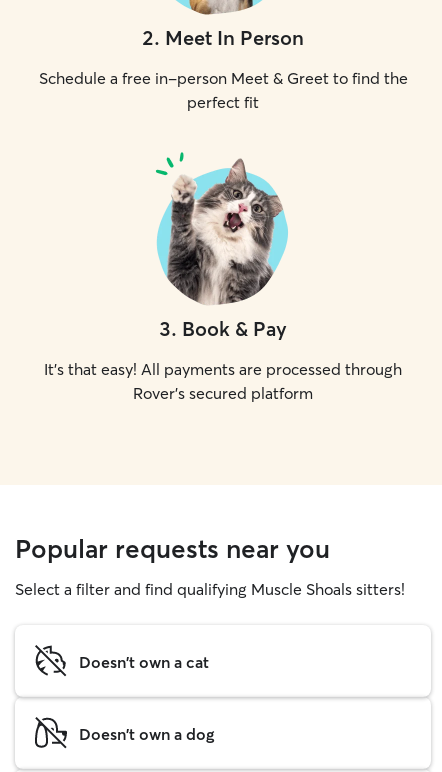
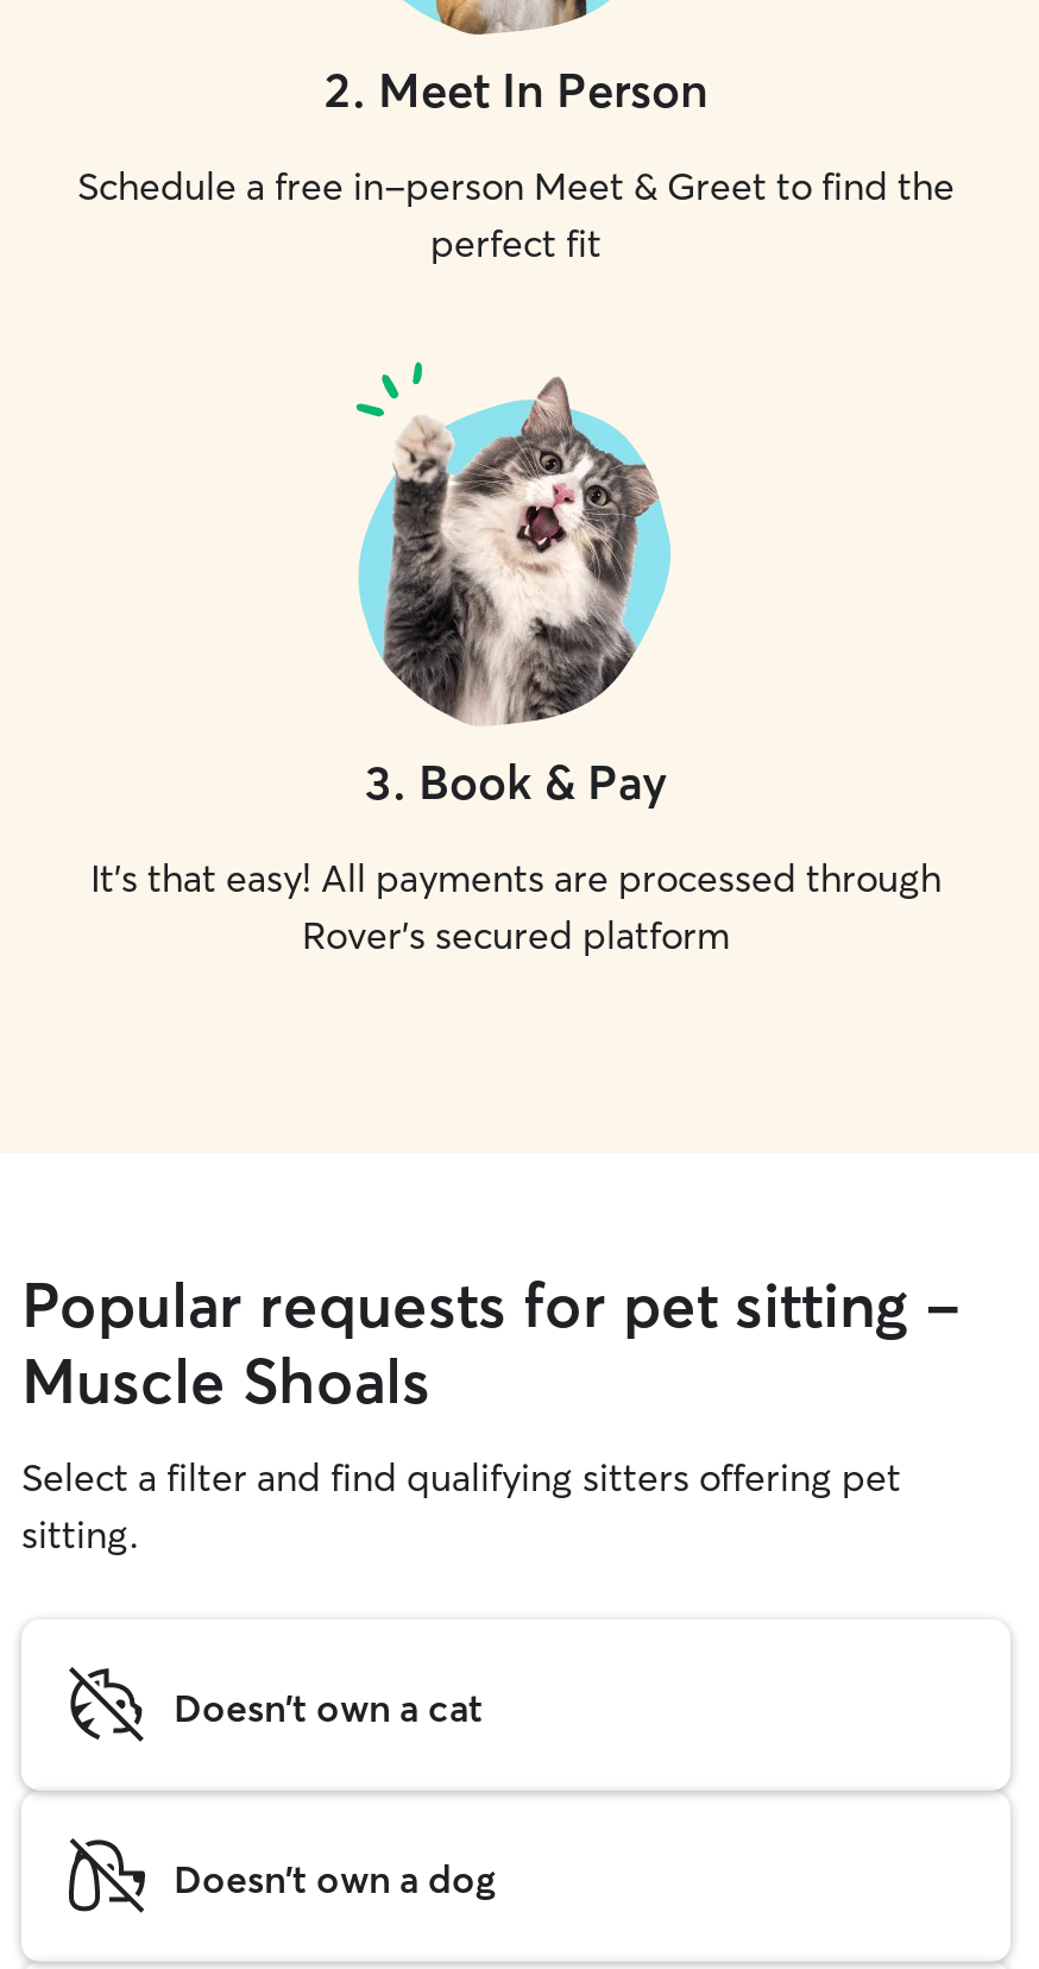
[15,533,405,599] Popular requests near you | Select a filter and find qualifying Muscle Shoals sitters! -> [21,1267,961,1558] Popular requests for pet sitting - | Muscle Shoals | Select a filter and find qualifying sitters offering pet | sitting.

